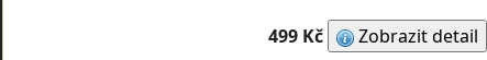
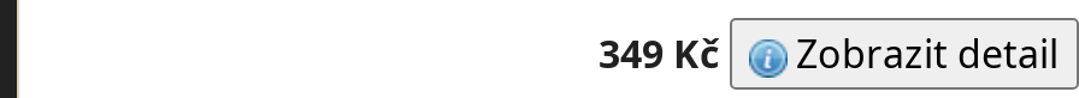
[268,24,478,48] 499 Kč Zobrazit detail -> [599,27,1059,80] 349 Kč Zobrazit detail

